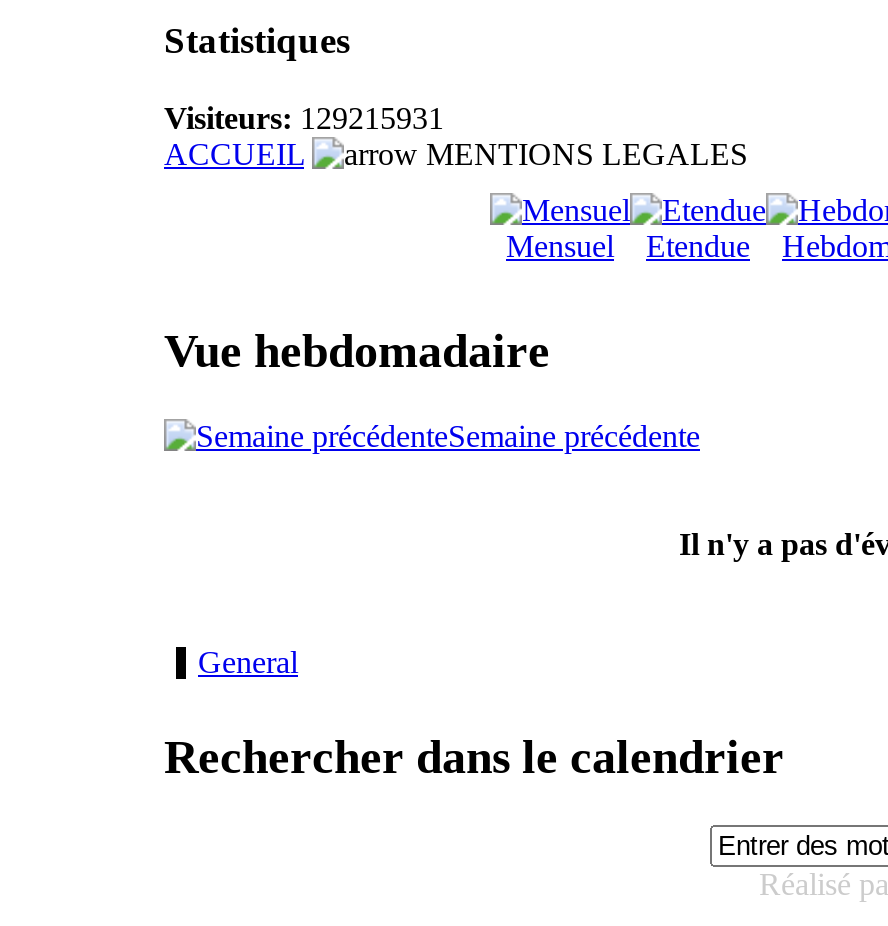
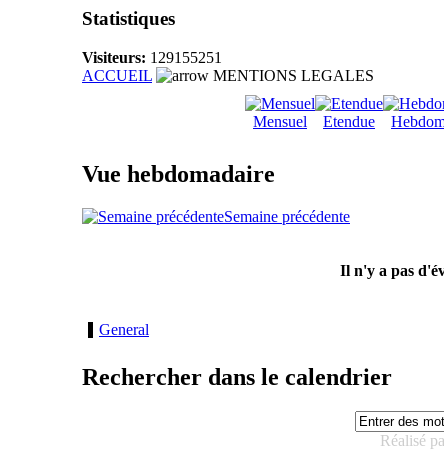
[164,101,444,135] Visiteurs: 129215931 -> [82,49,222,66] Visiteurs: 129155251

